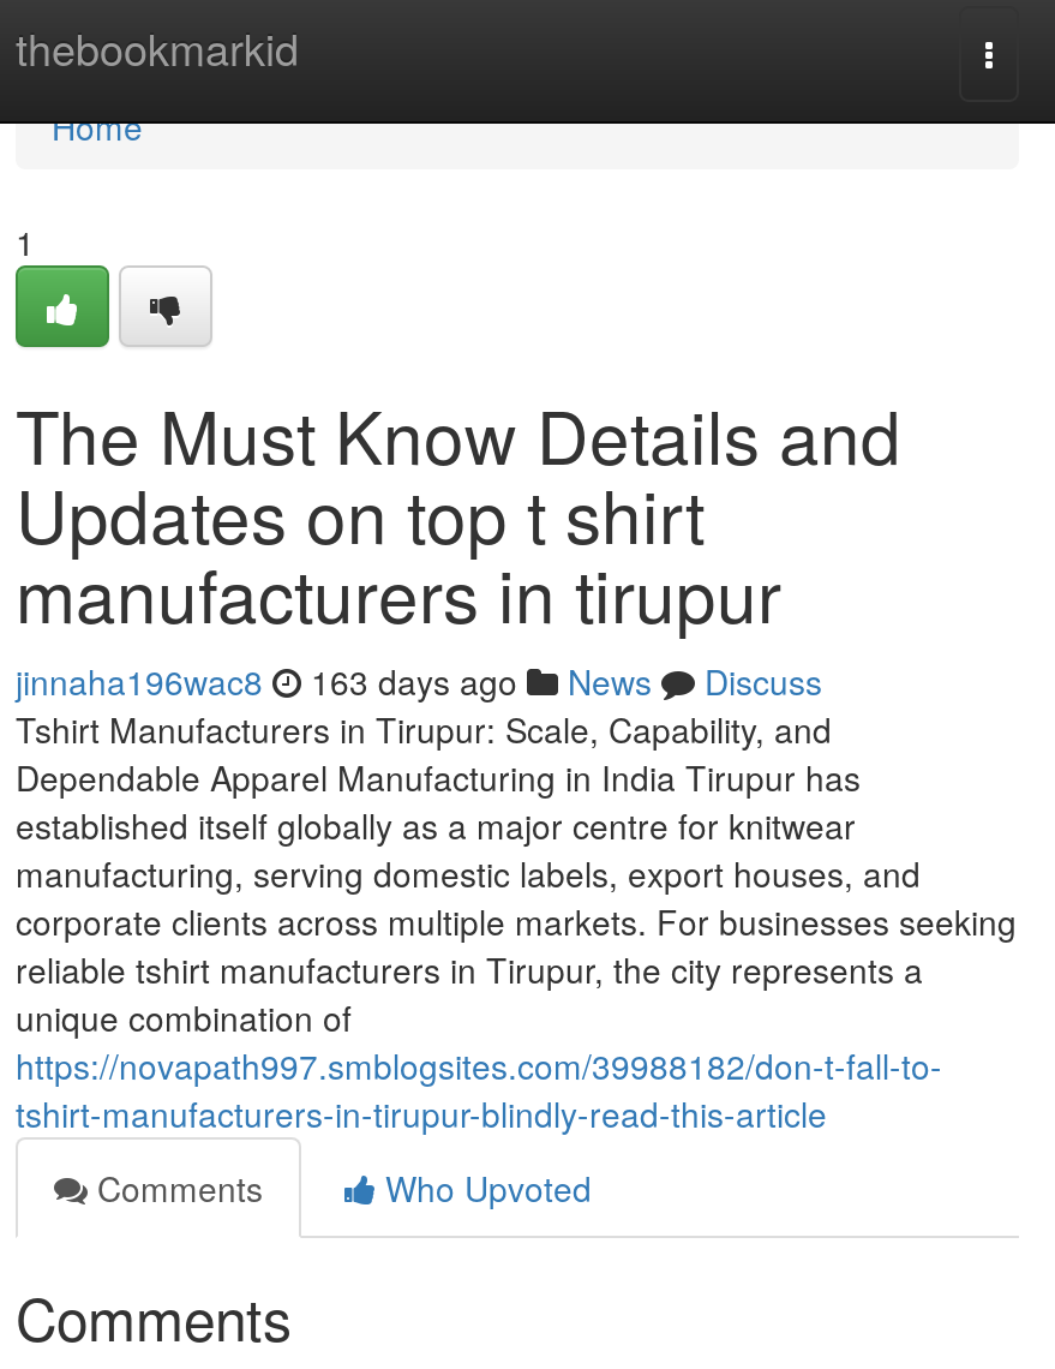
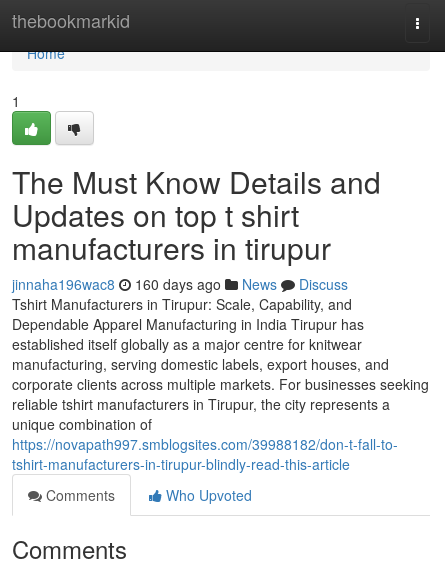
[16,657,822,705] jinnaha196wac8 163 days ago News Discuss -> [12,274,348,294] jinnaha196wac8 160 days ago News Discuss

